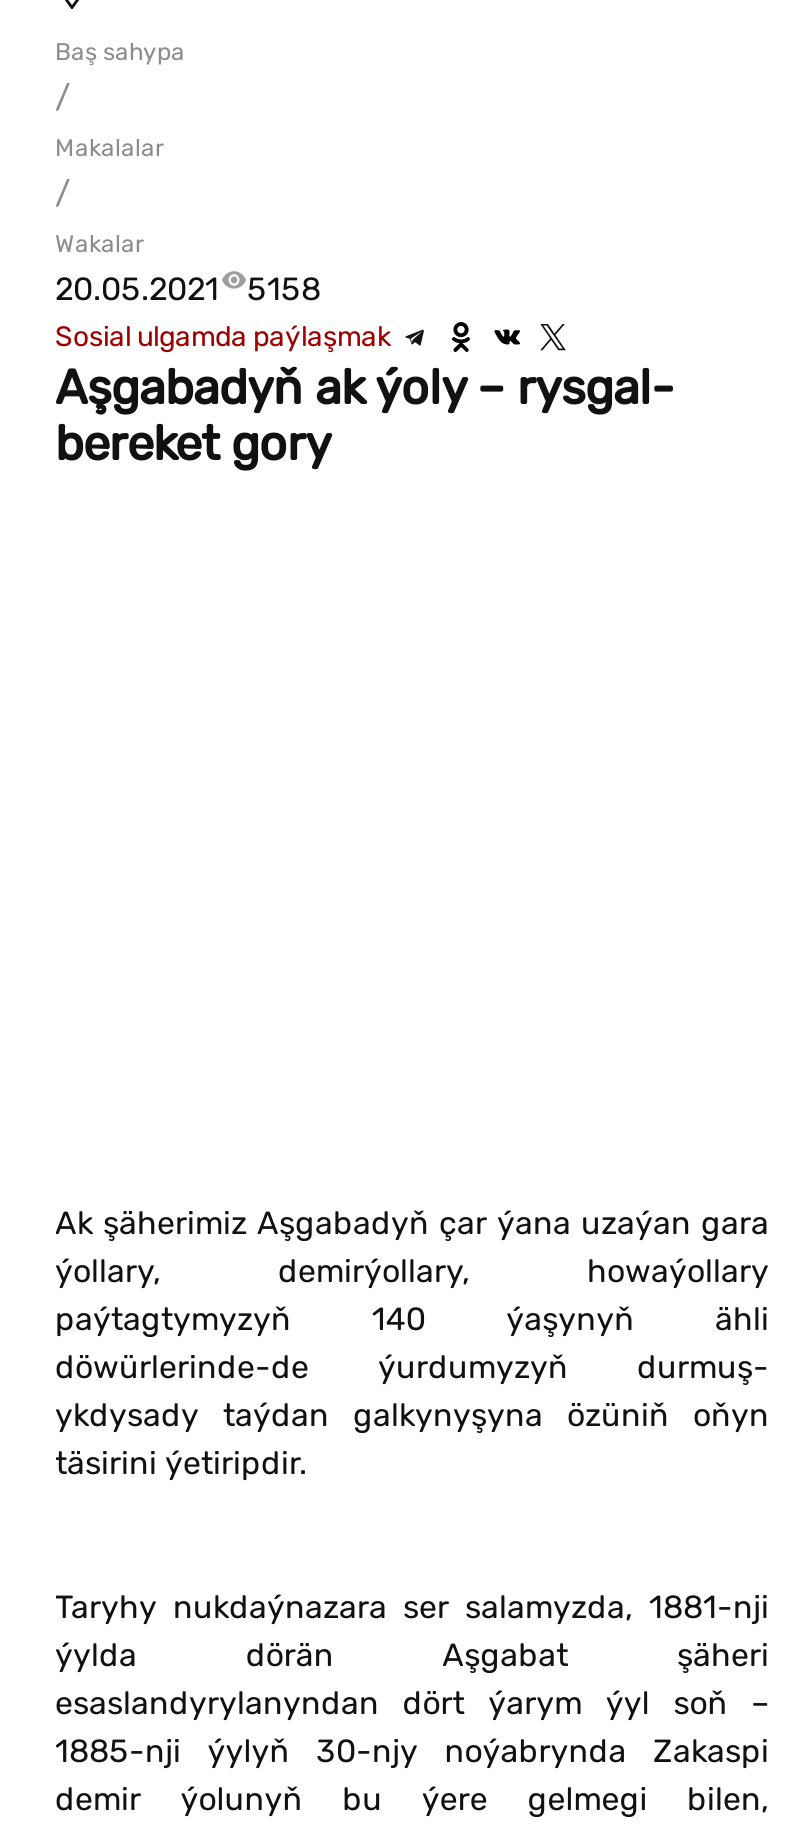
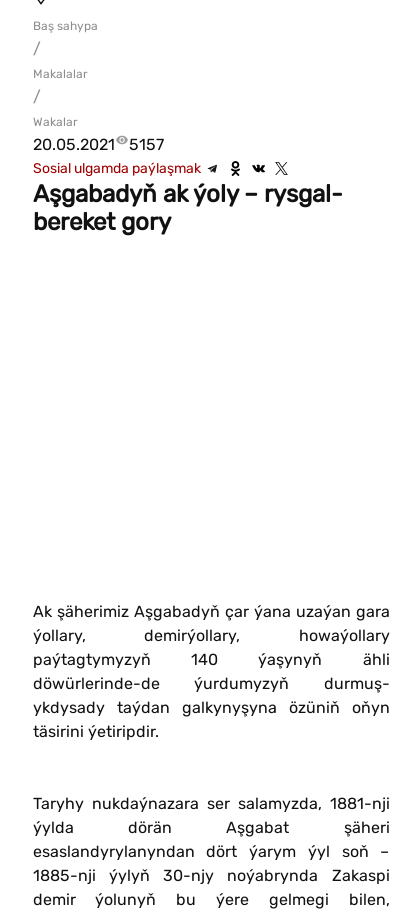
[55,270,321,308] 20.05.2021 5158 -> [32,135,163,154] 20.05.2021 5157

